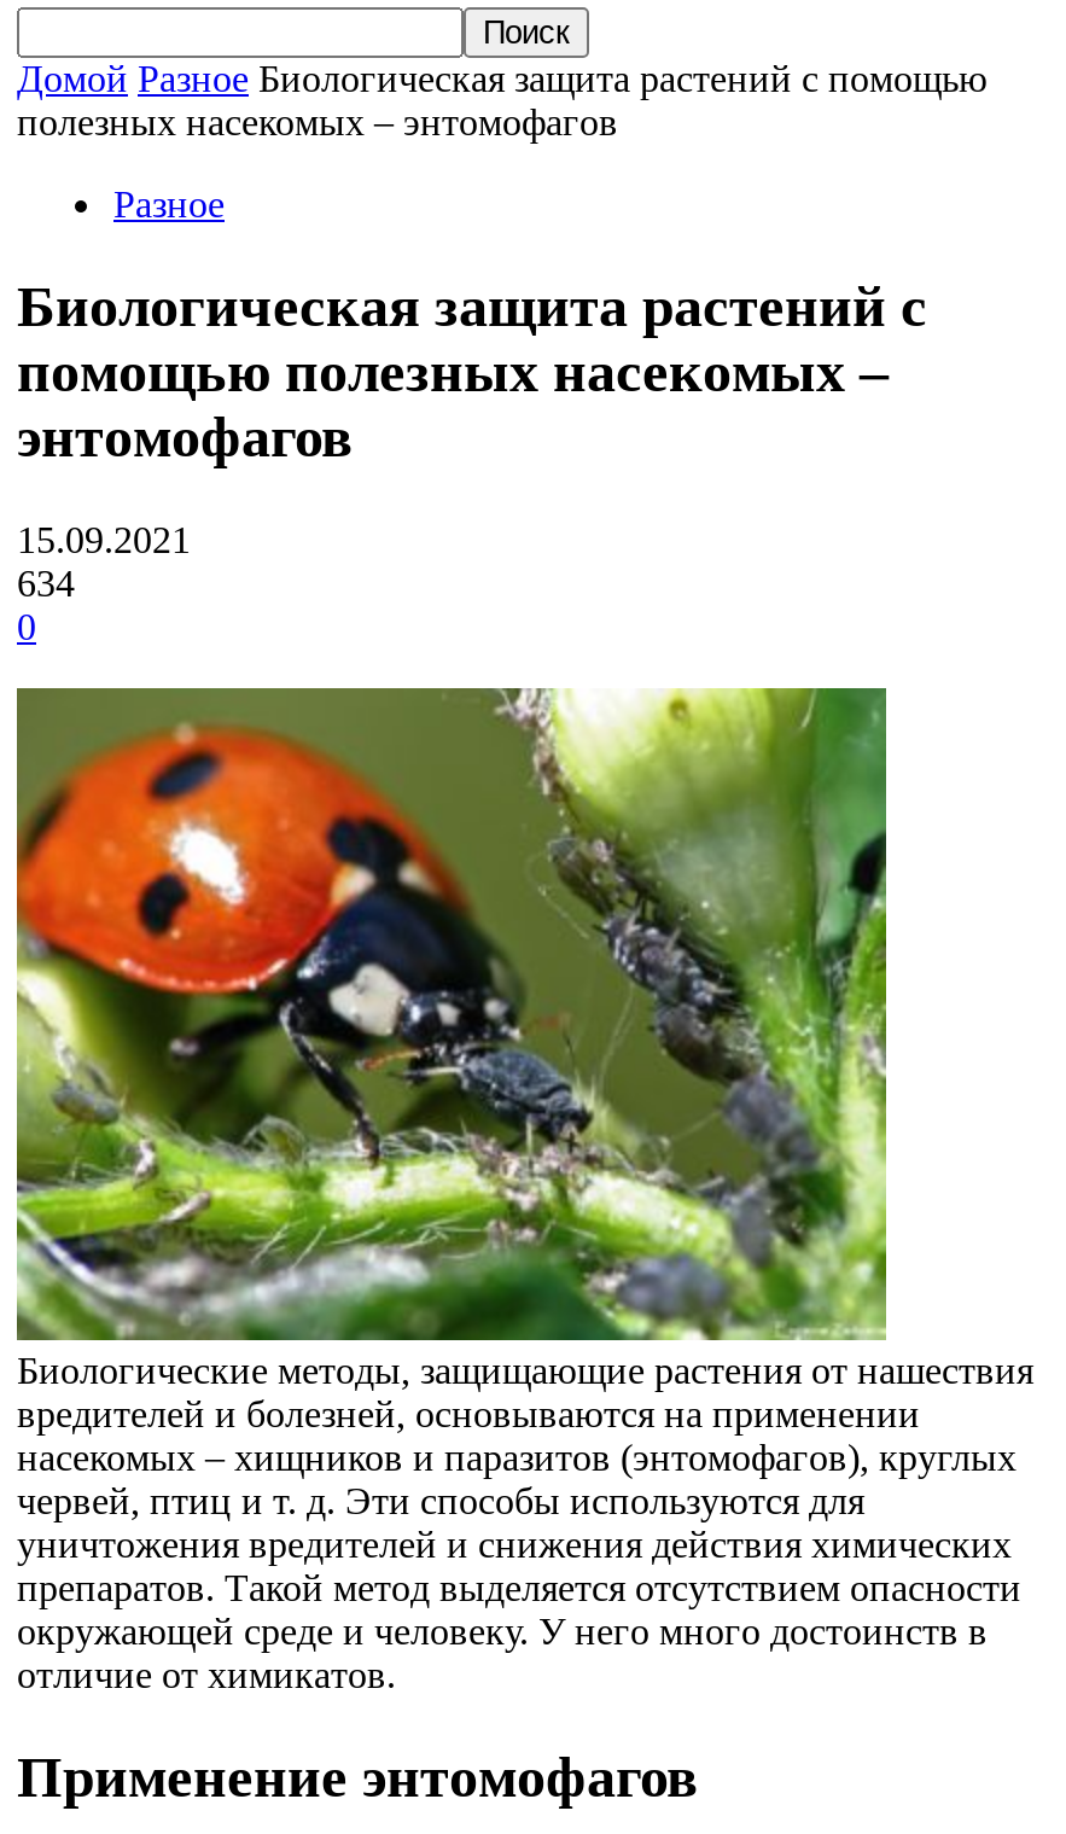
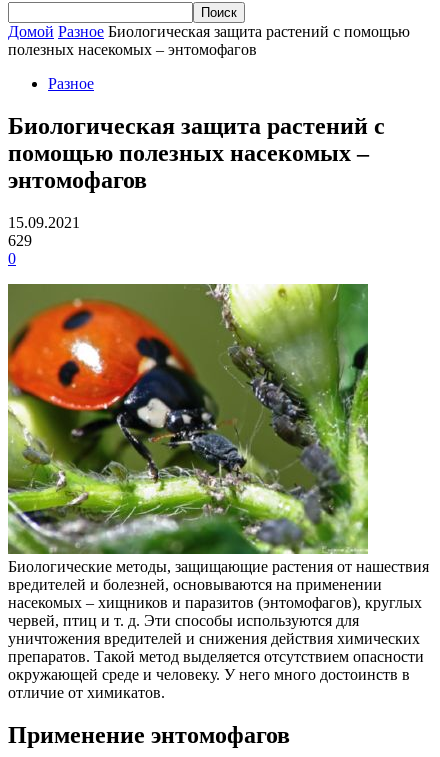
[17,562,75,603] 634 -> [8,232,32,249] 629

